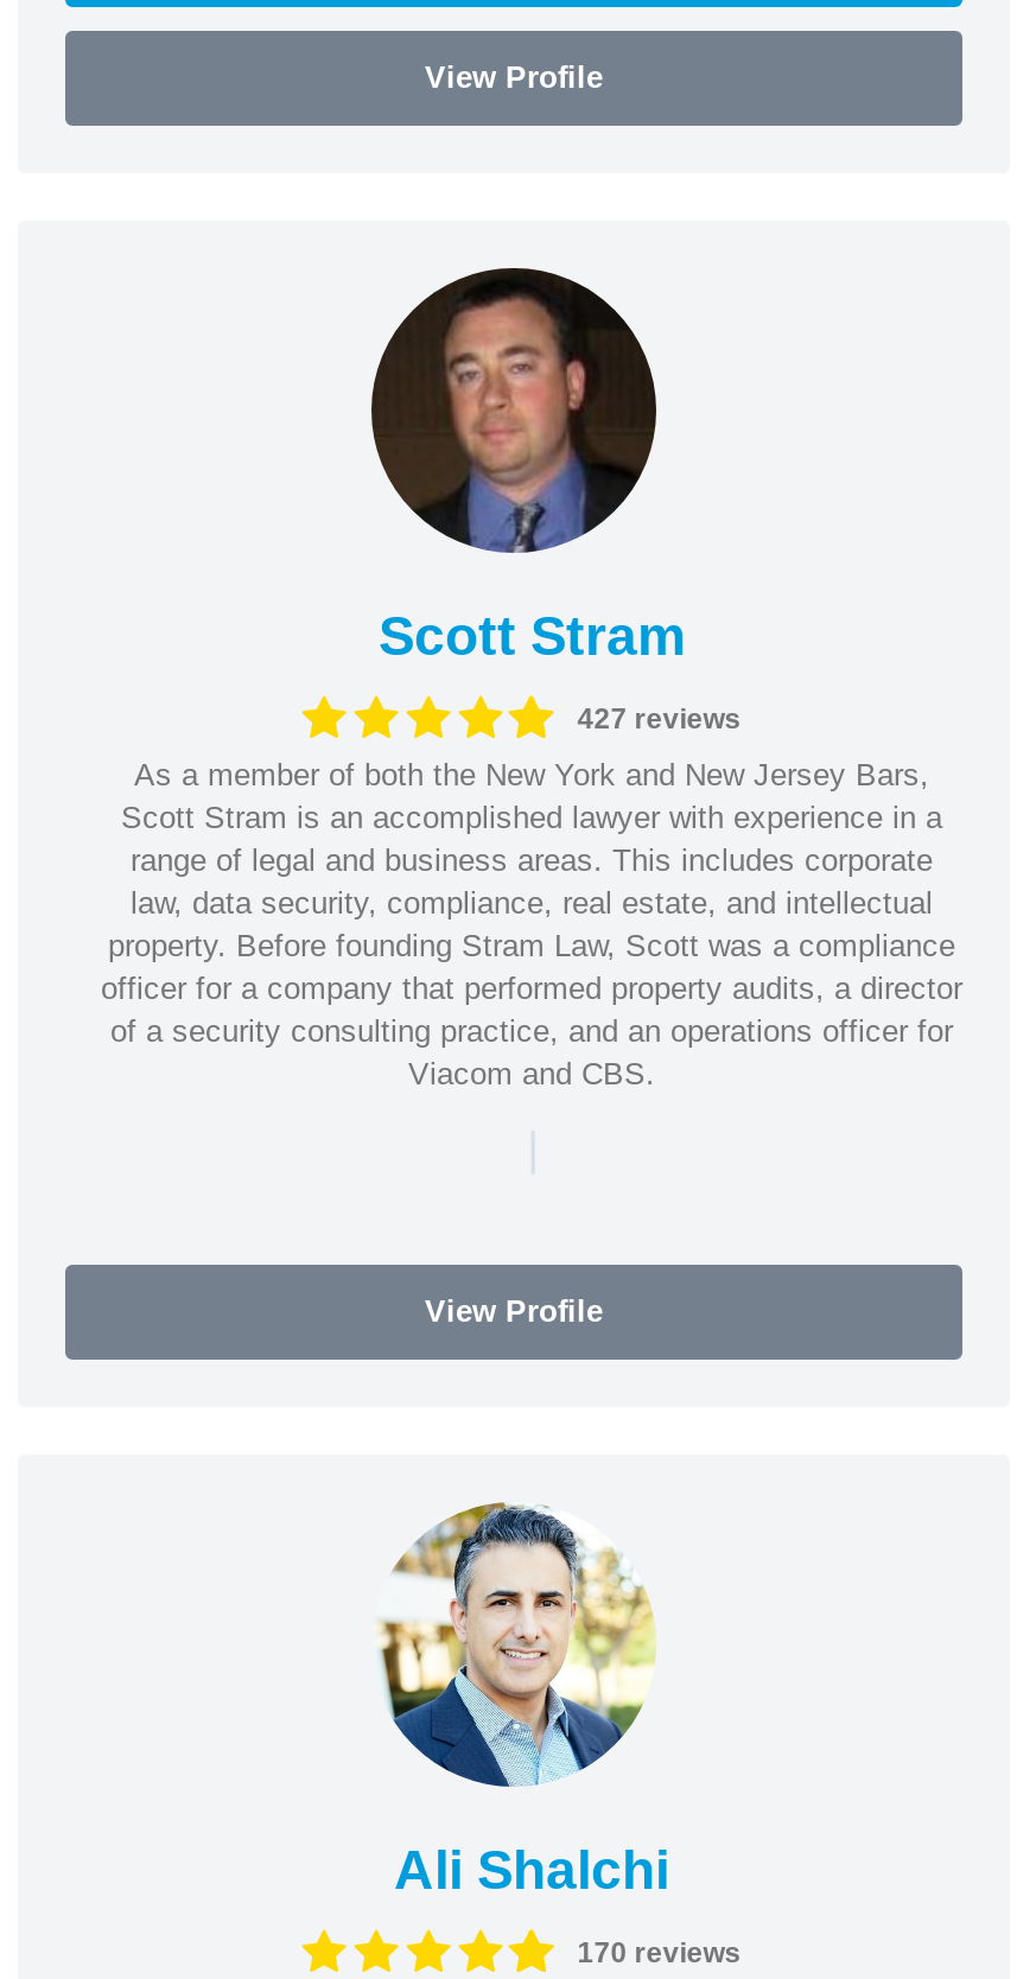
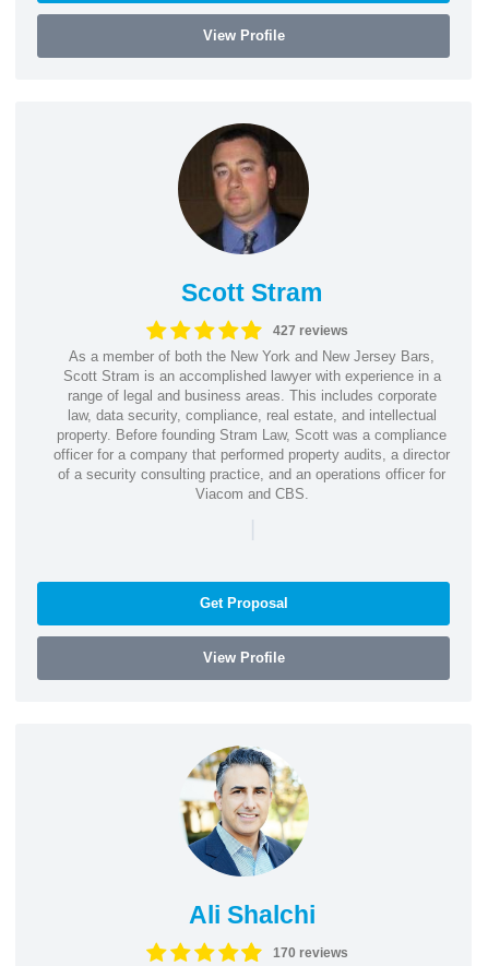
none -> [199,595,288,611] Get Proposal

